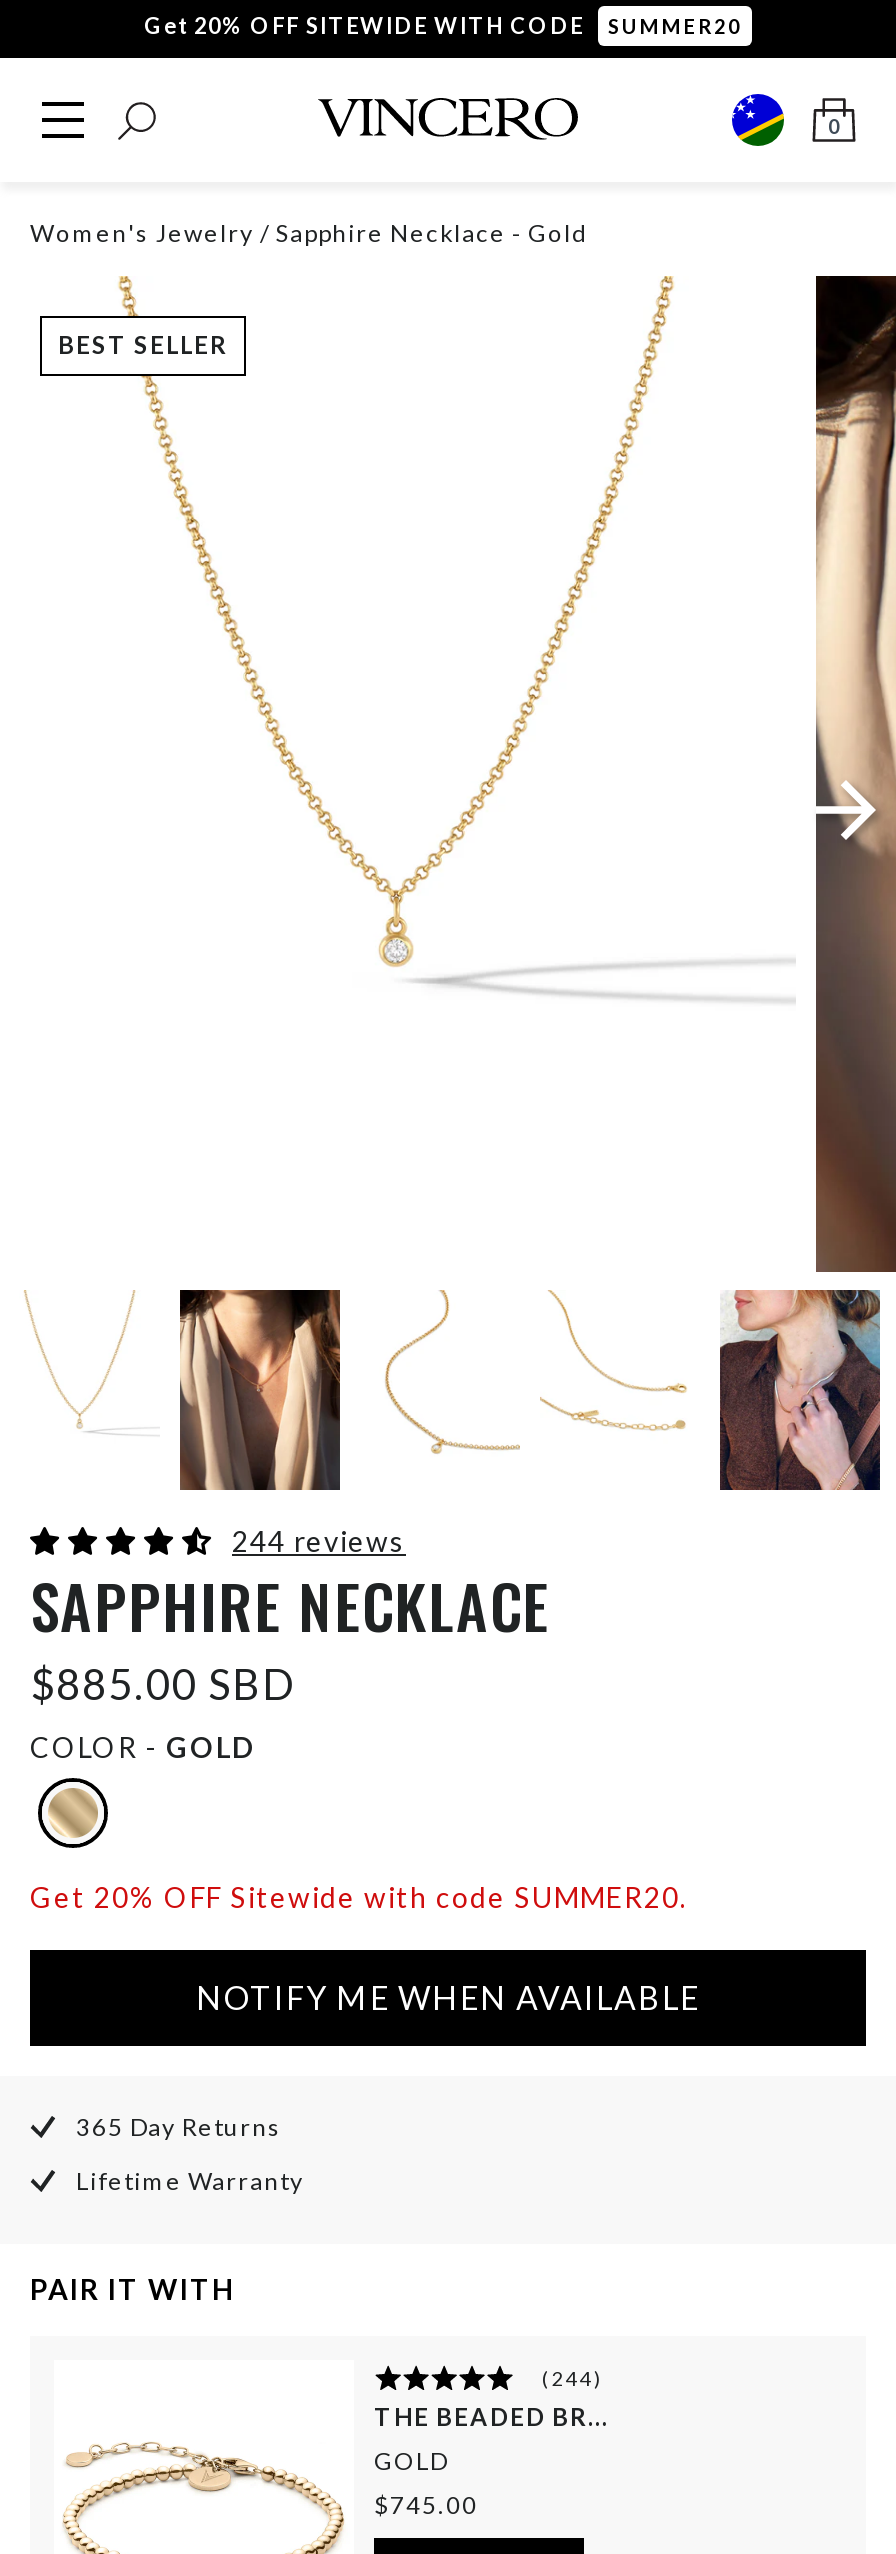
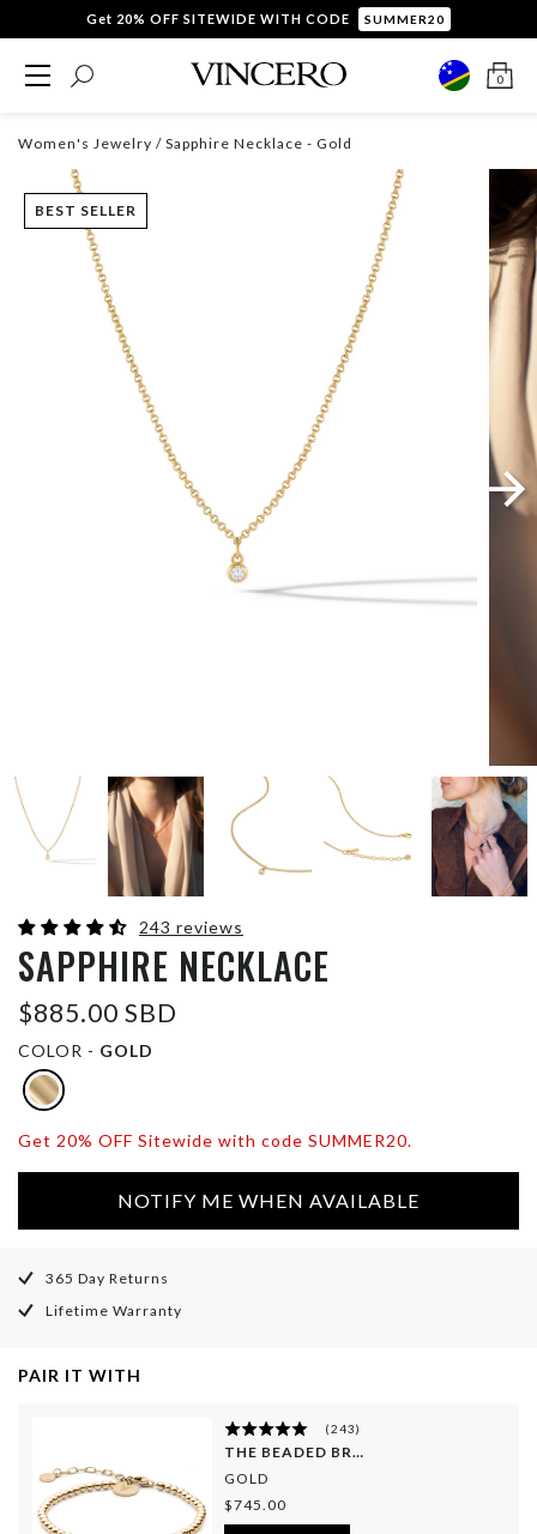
[232,1523,406,1557] 244 reviews -> [139,916,243,937] 243 reviews
[542,2366,602,2390] (244) -> [325,1421,361,1435] (243)

